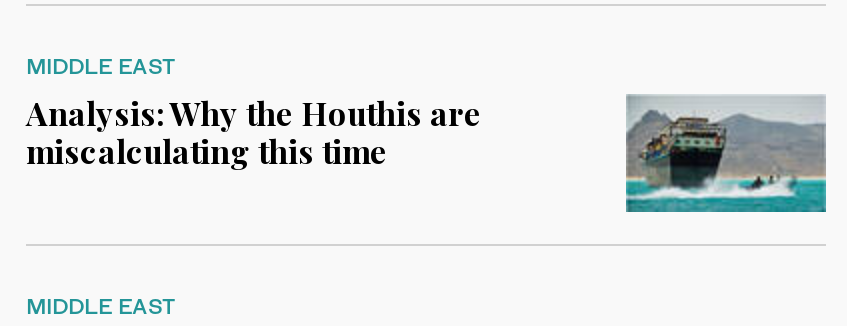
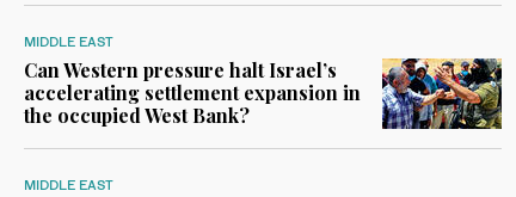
[26,91,482,171] Analysis: Why the Houthis are | miscalculating this time -> [24,57,361,127] Can Western pressure halt Israel’s | accelerating settlement expansion in | the occupied West Bank?
[624,94,828,214] [image] -> [381,57,503,130] [image]

